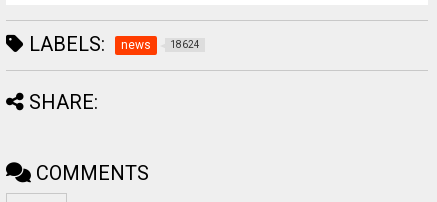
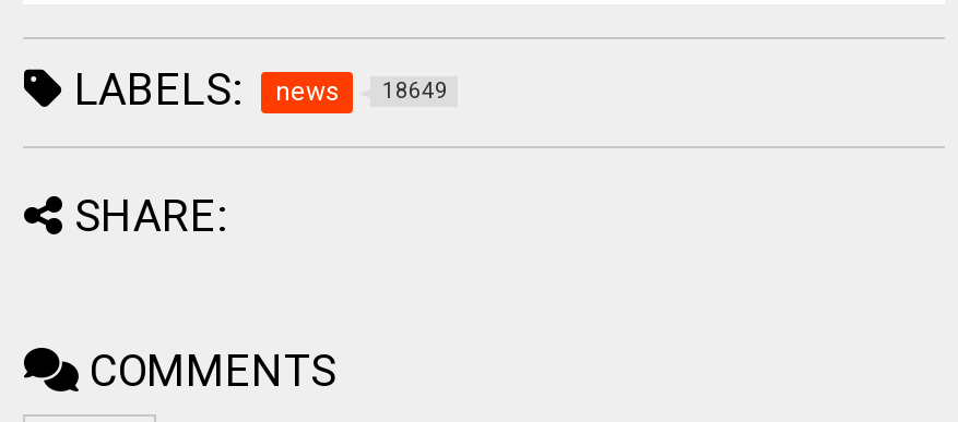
[24,31,200,55] LABELS: news 18624 -> [63,62,448,114] LABELS: news 18649

